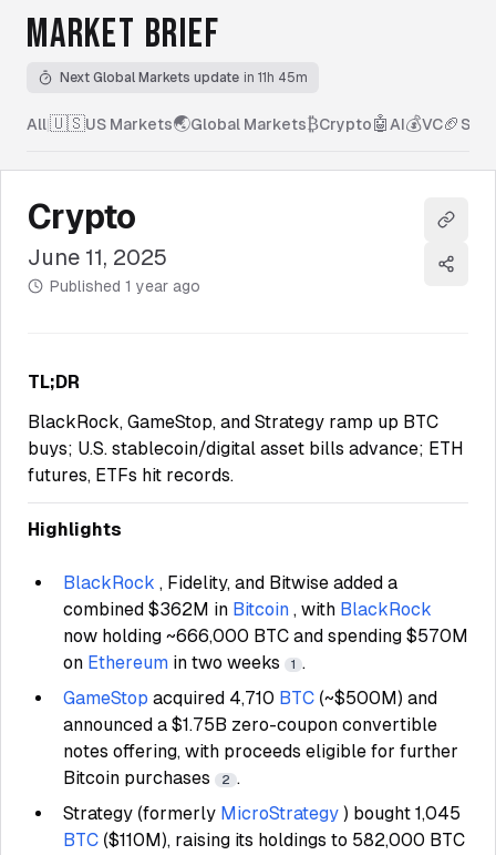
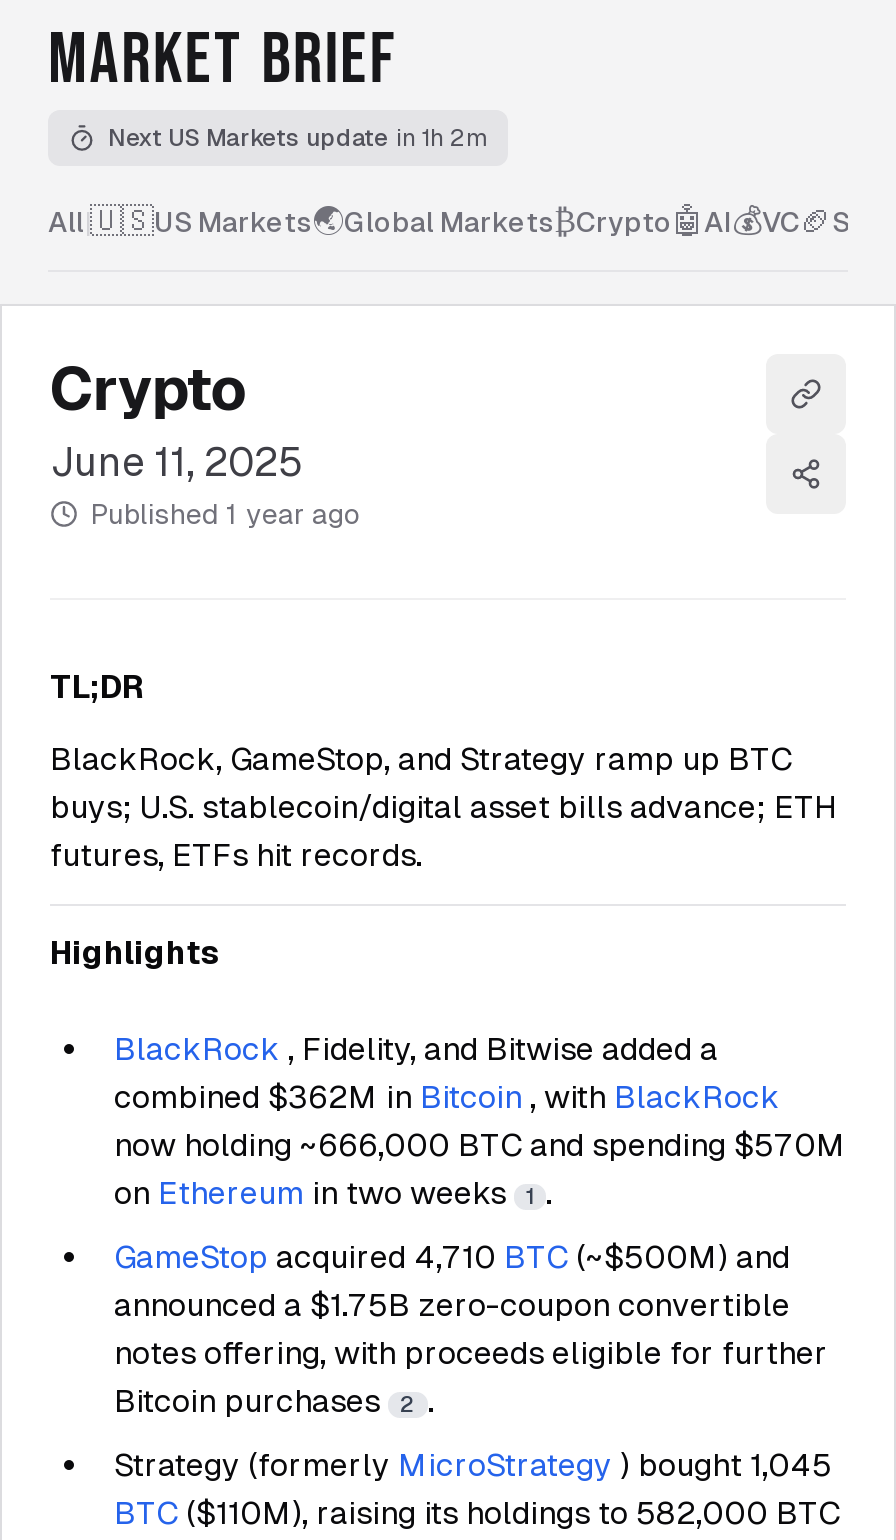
[60,70,308,85] Next Global Markets update in 11h 45m -> [108,124,488,152] Next US Markets update in 1h 2m

